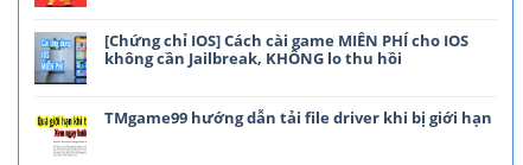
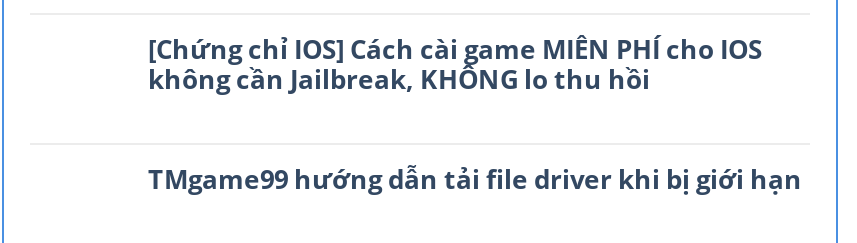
[33,31,88,85] [image] -> none
[34,114,88,157] [image] -> none

